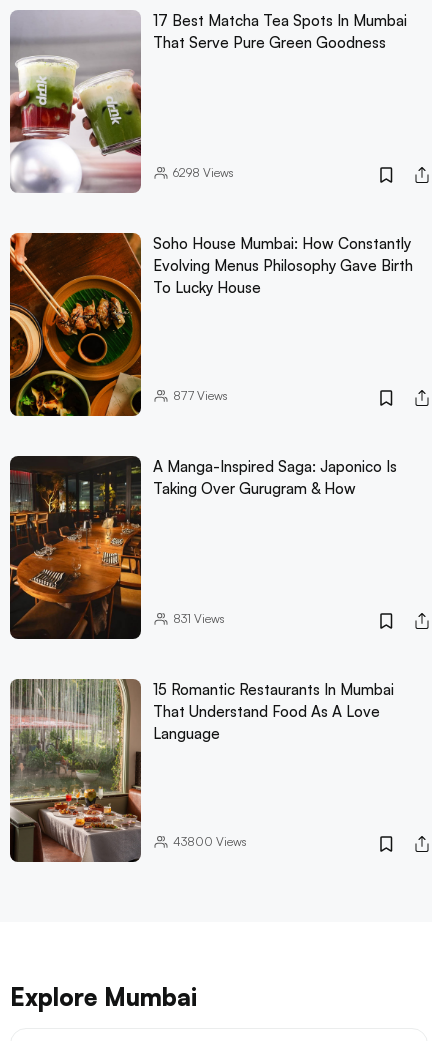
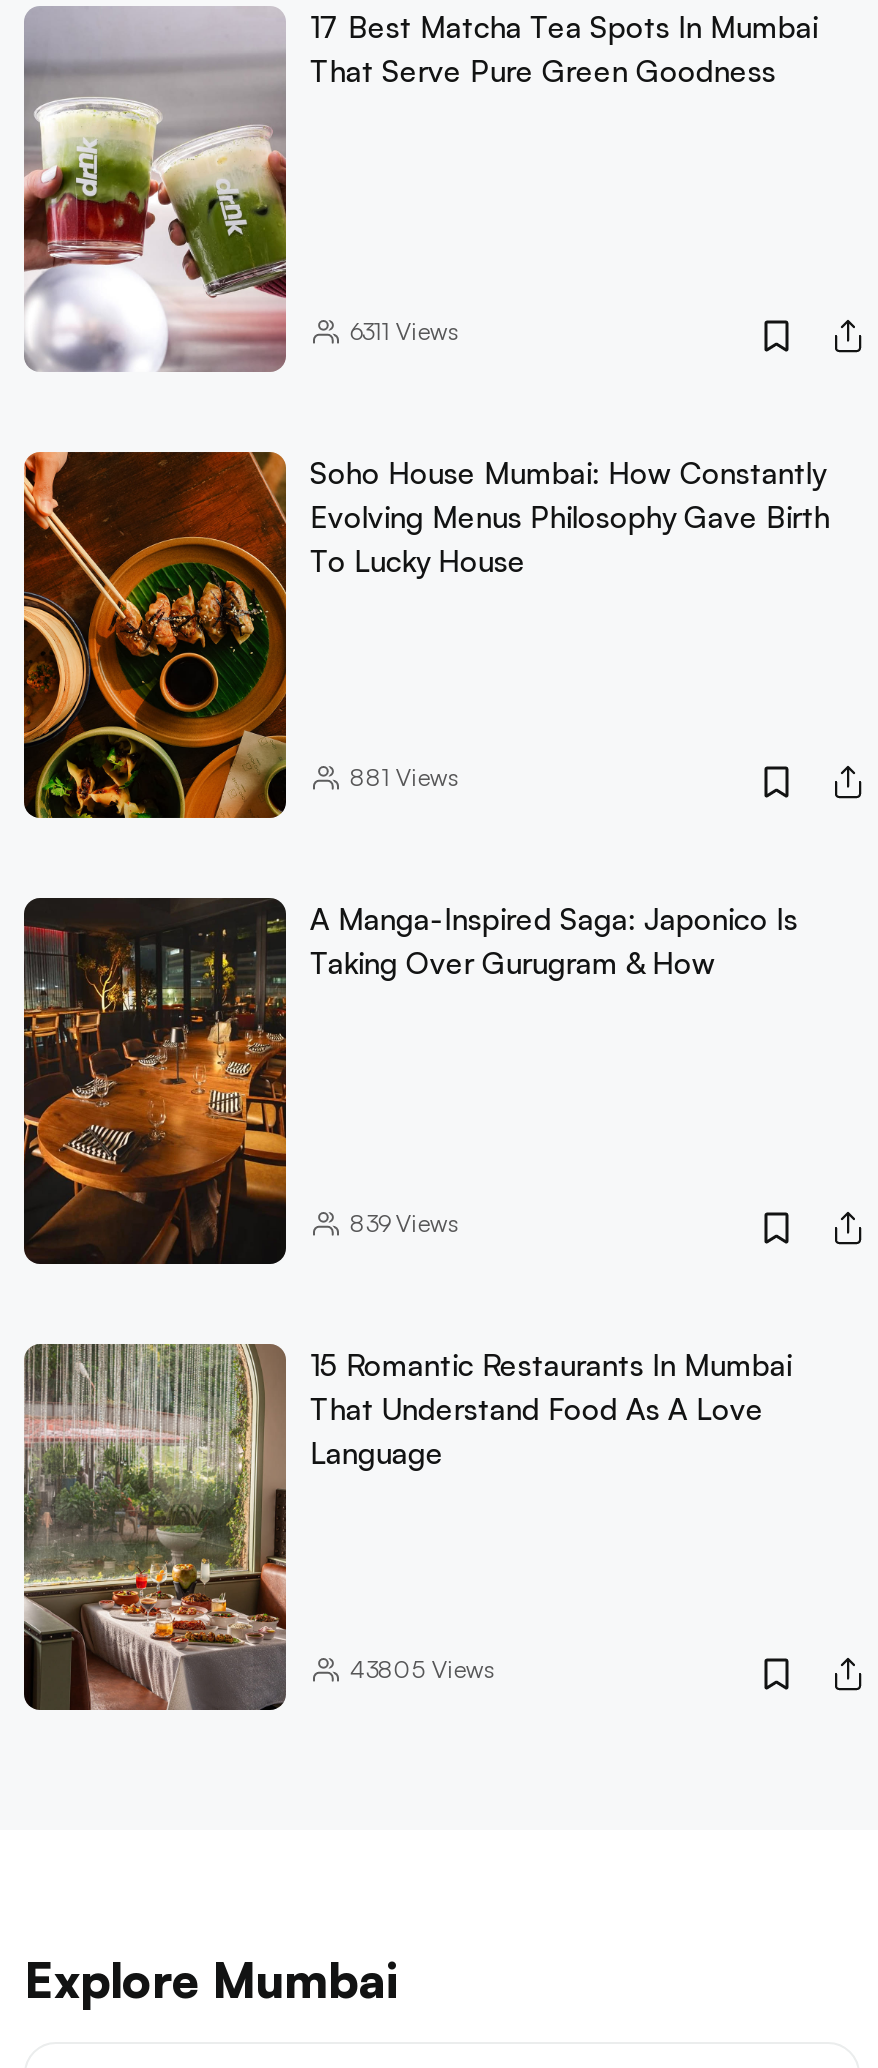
[173,165,234,180] 6298 Views -> [350,316,458,346] 6311 Views
[173,388,228,403] 877 Views -> [350,762,458,792] 881 Views
[173,611,225,626] 831Views -> [350,1208,458,1238] 839Views
[173,834,247,849] 43800 Views -> [350,1653,494,1683] 43805 Views

